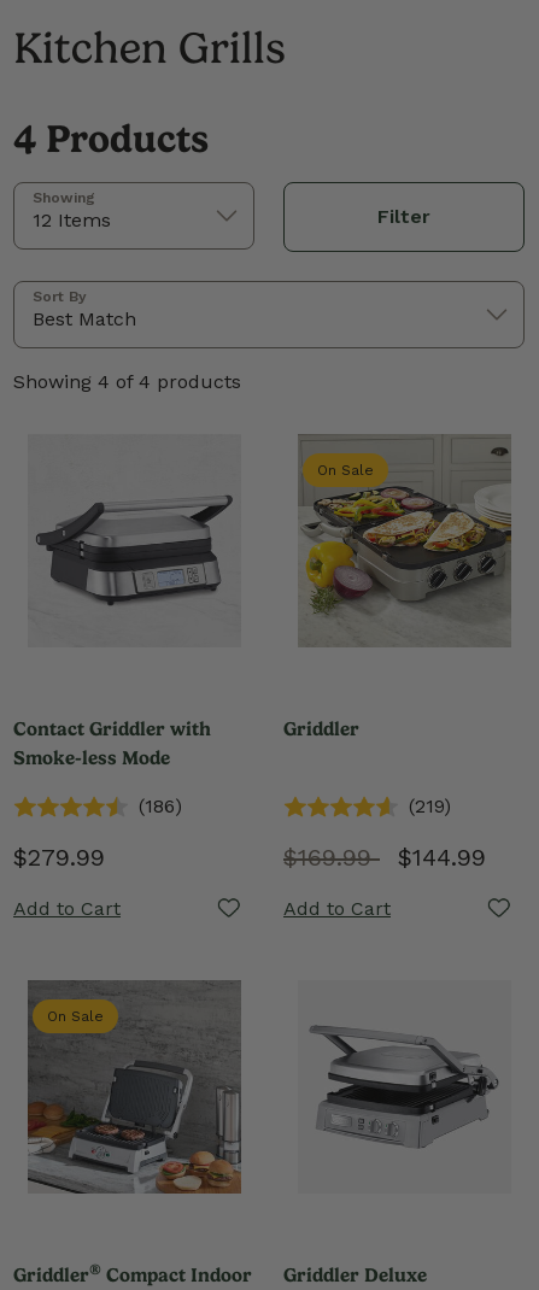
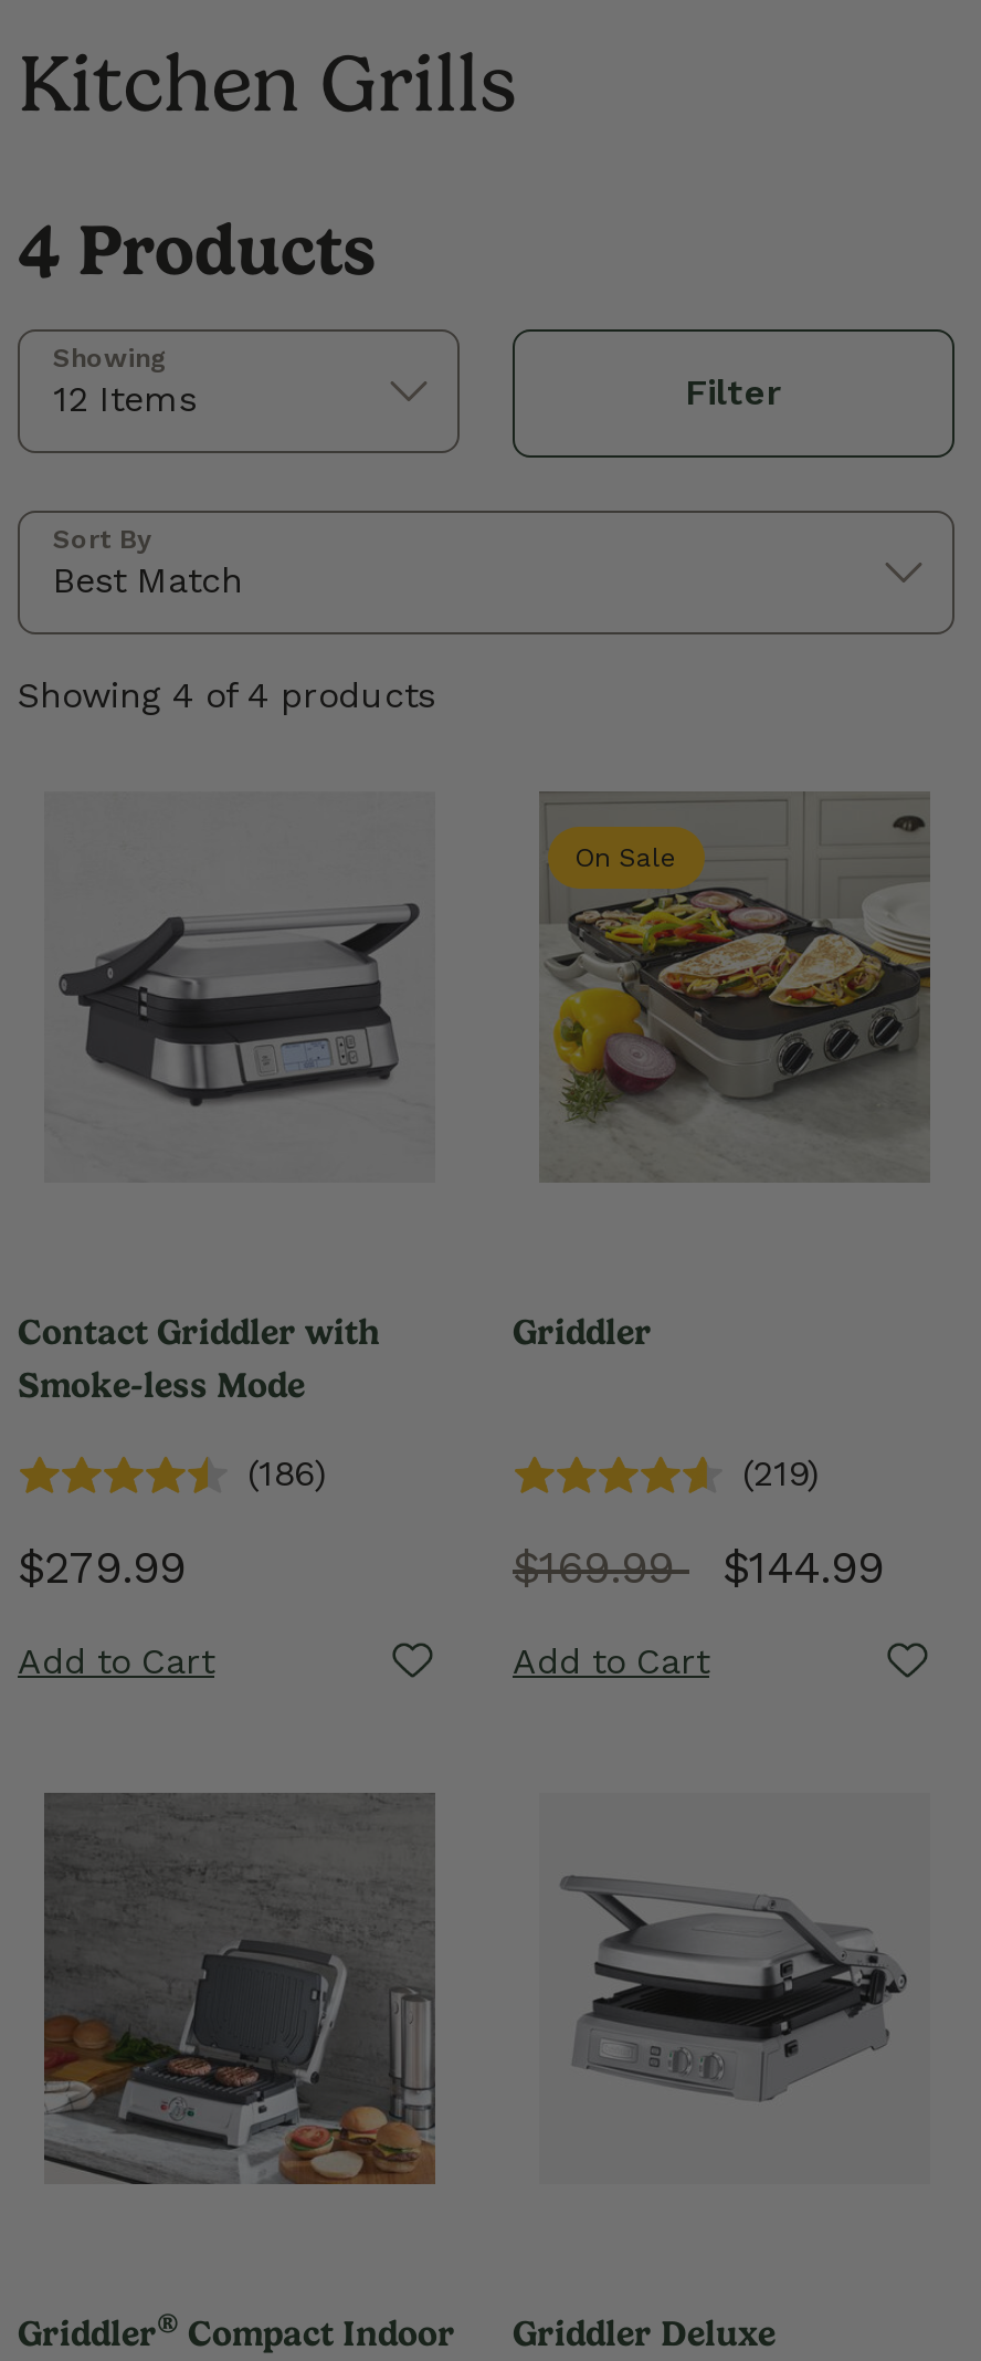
[47,1008,104,1025] On Sale -> none

